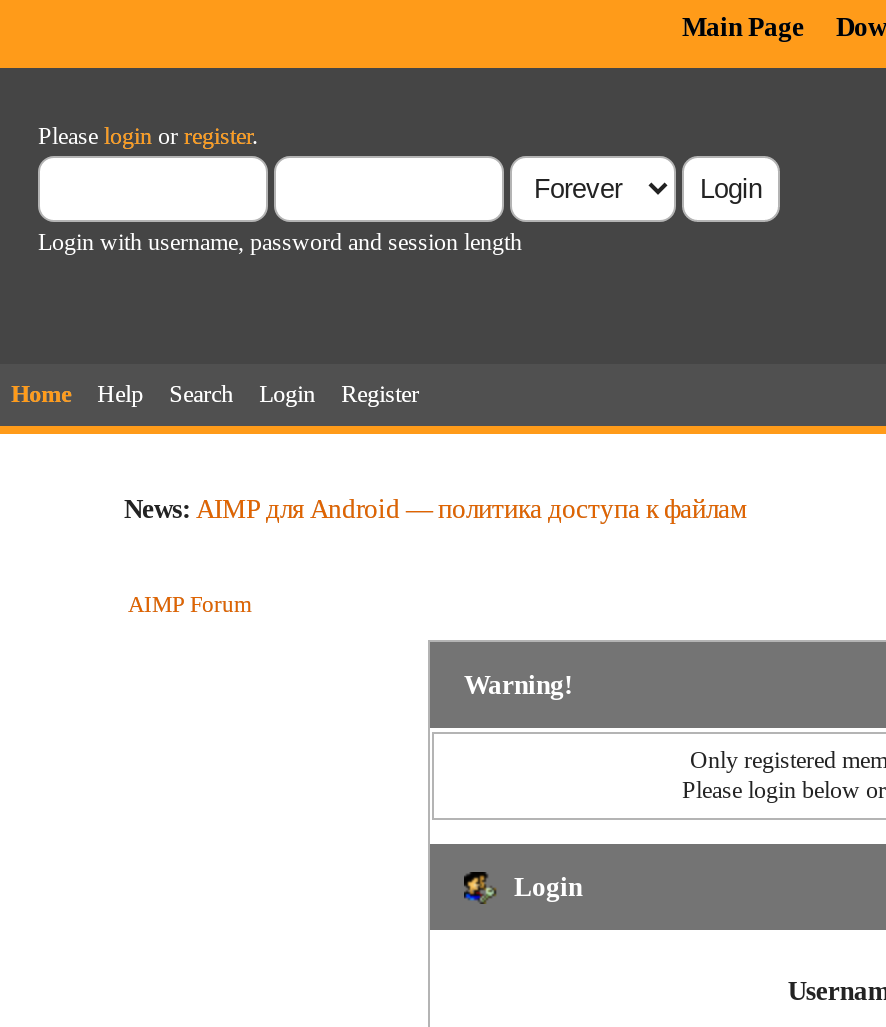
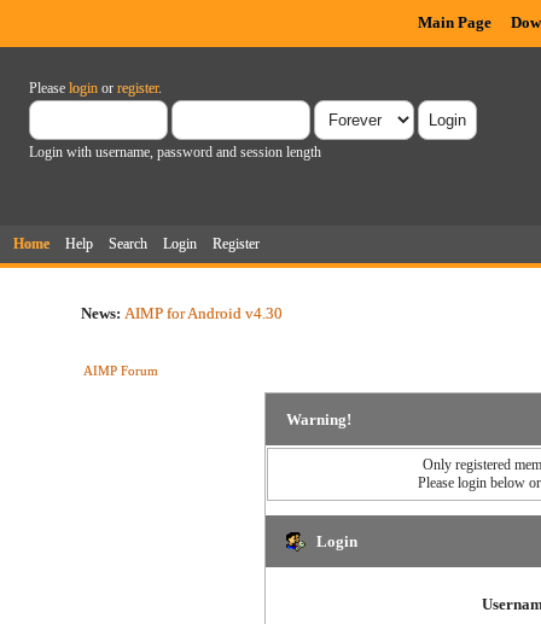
[124,494,746,524] News: AIMP для Android — политика доступа к файлам -> [81,304,283,322] News: AIMP for Android v4.30

